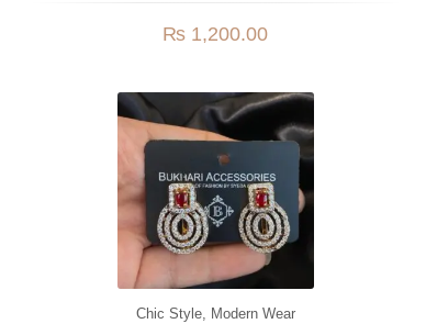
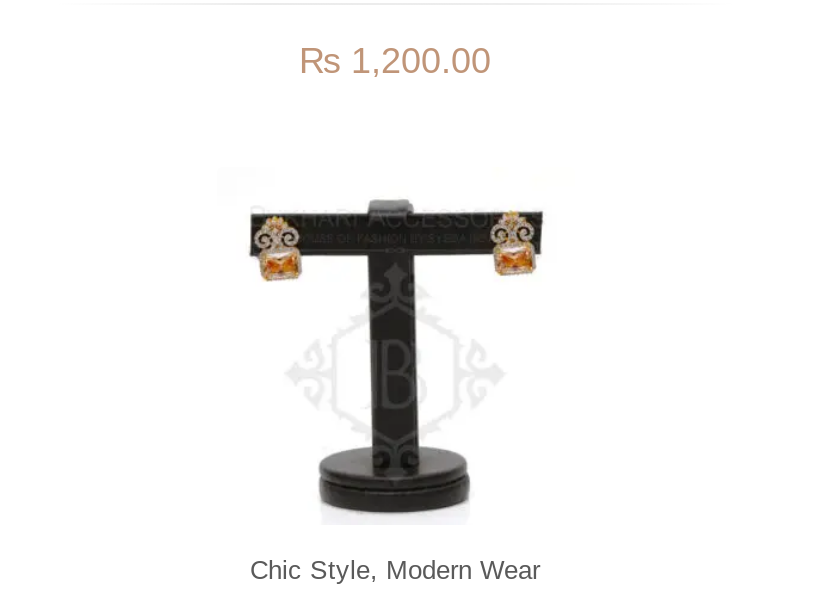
[116,91,315,290] [image] -> [217,167,575,525] [image]

